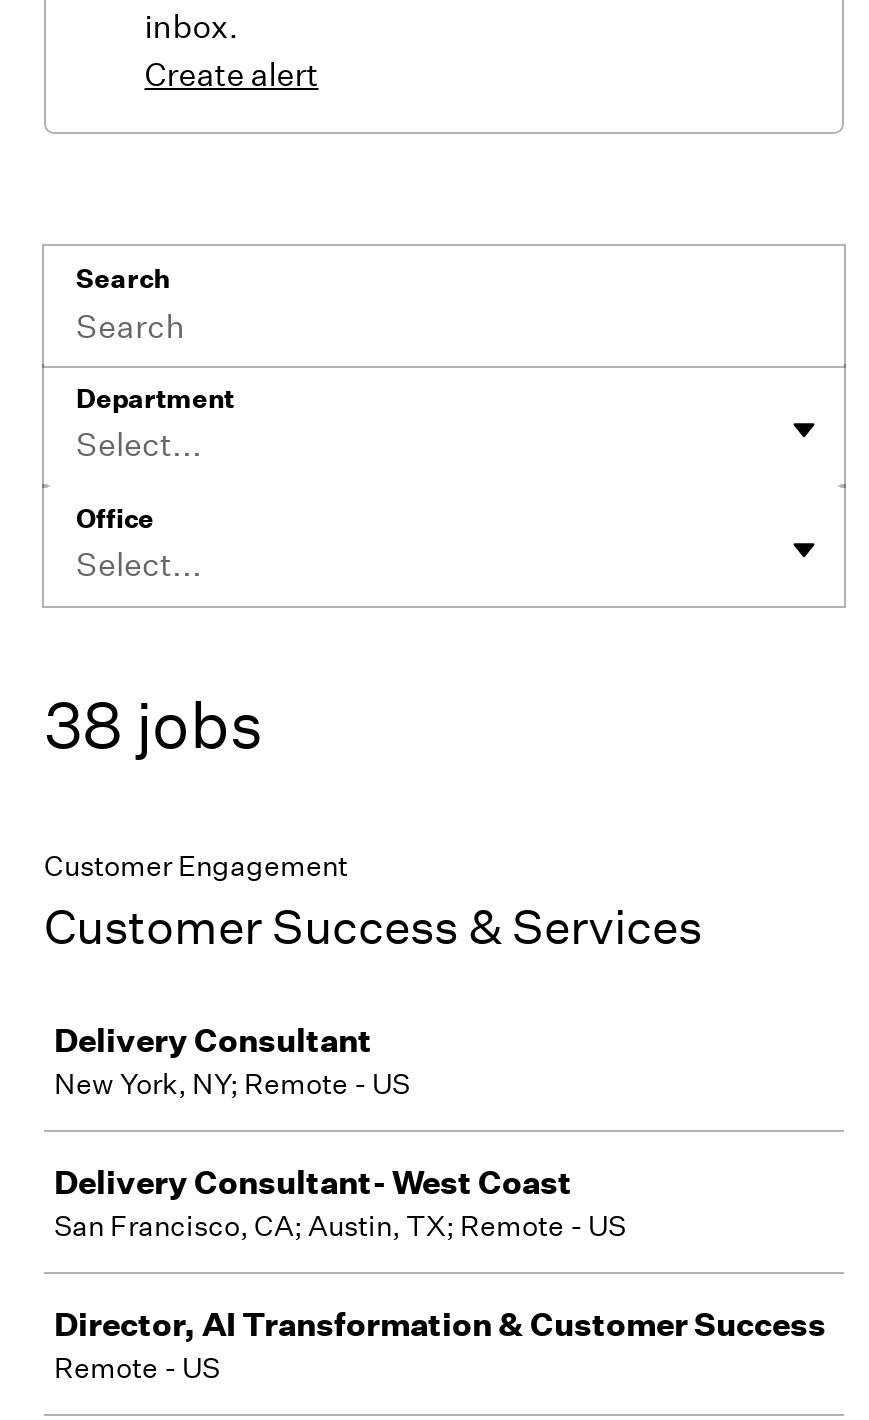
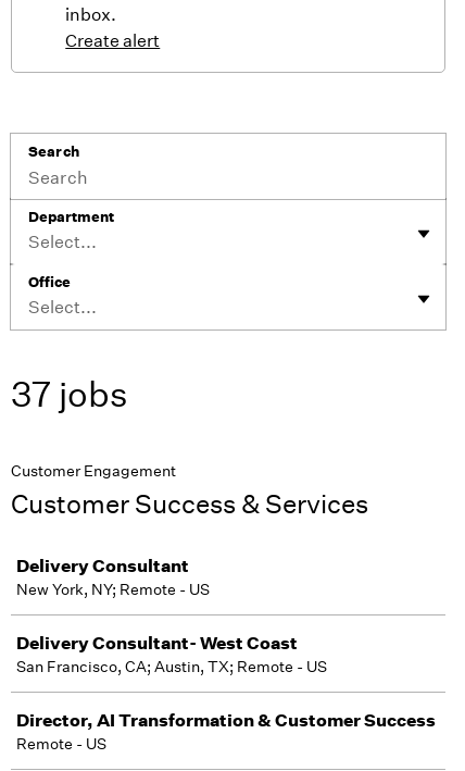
[44,686,264,764] 38 jobs -> [11,373,128,415] 37 jobs

